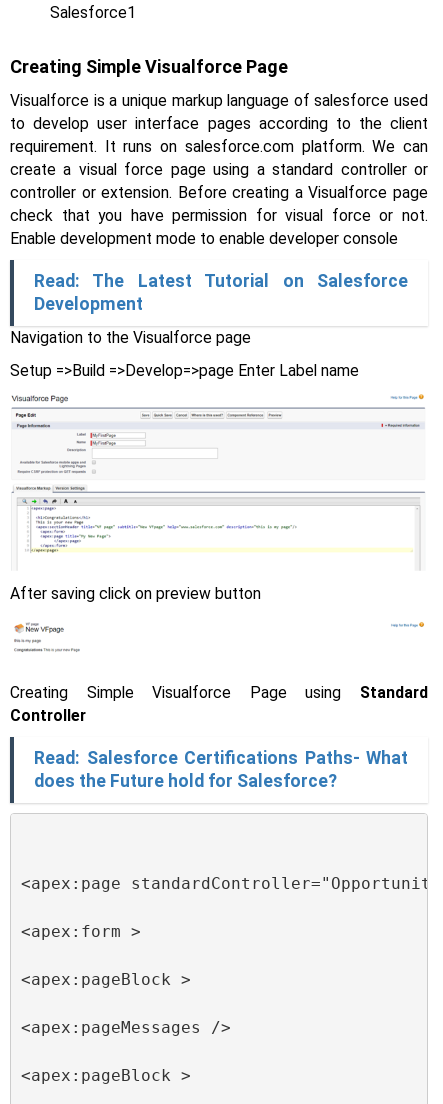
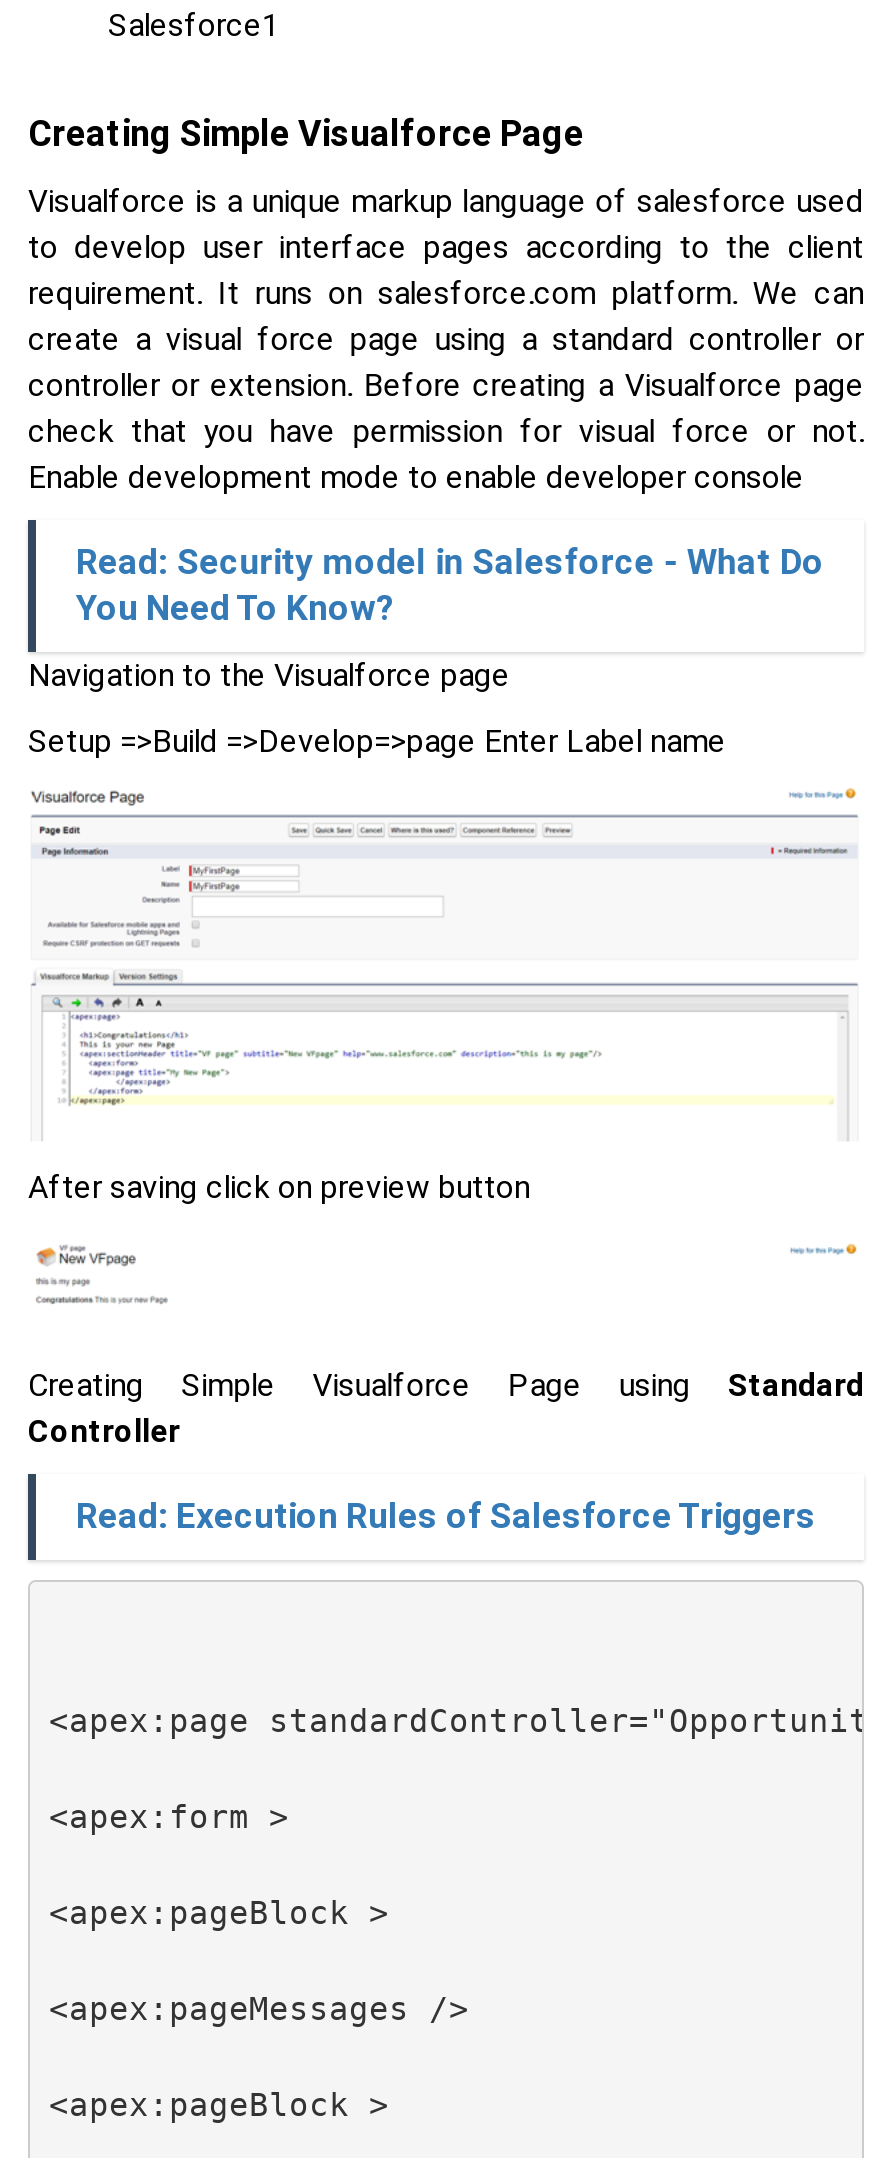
[34,271,408,314] Read: The Latest Tutorial on Salesforce | Development -> [76,542,824,628] Read: Security model in Salesforce - What Do | You Need To Know?
[34,748,408,791] Read: Salesforce Certifications Paths- What | does the Future hold for Salesforce? -> [76,1496,816,1536] Read: Execution Rules of Salesforce Triggers

